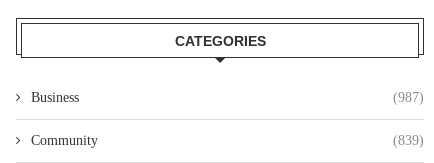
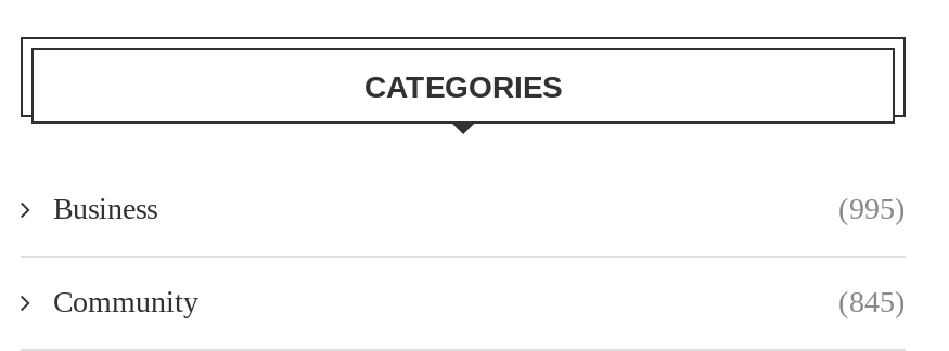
[393,90,424,105] (987) -> [838,193,906,225] (995)
[393,133,424,148] (839) -> [838,286,906,318] (845)

